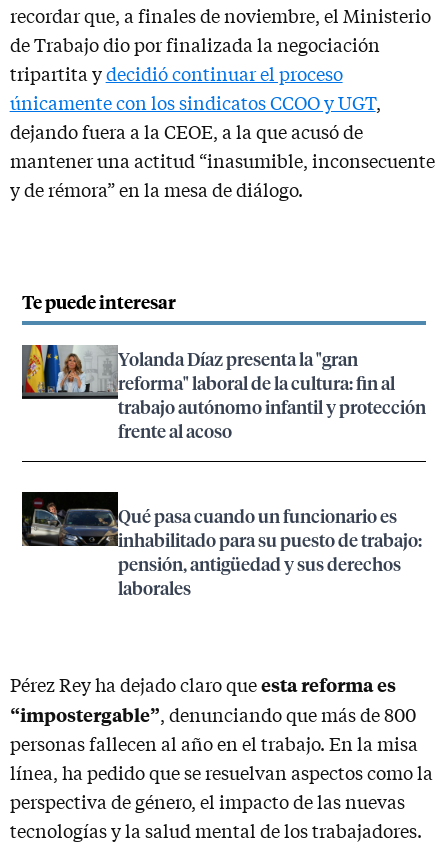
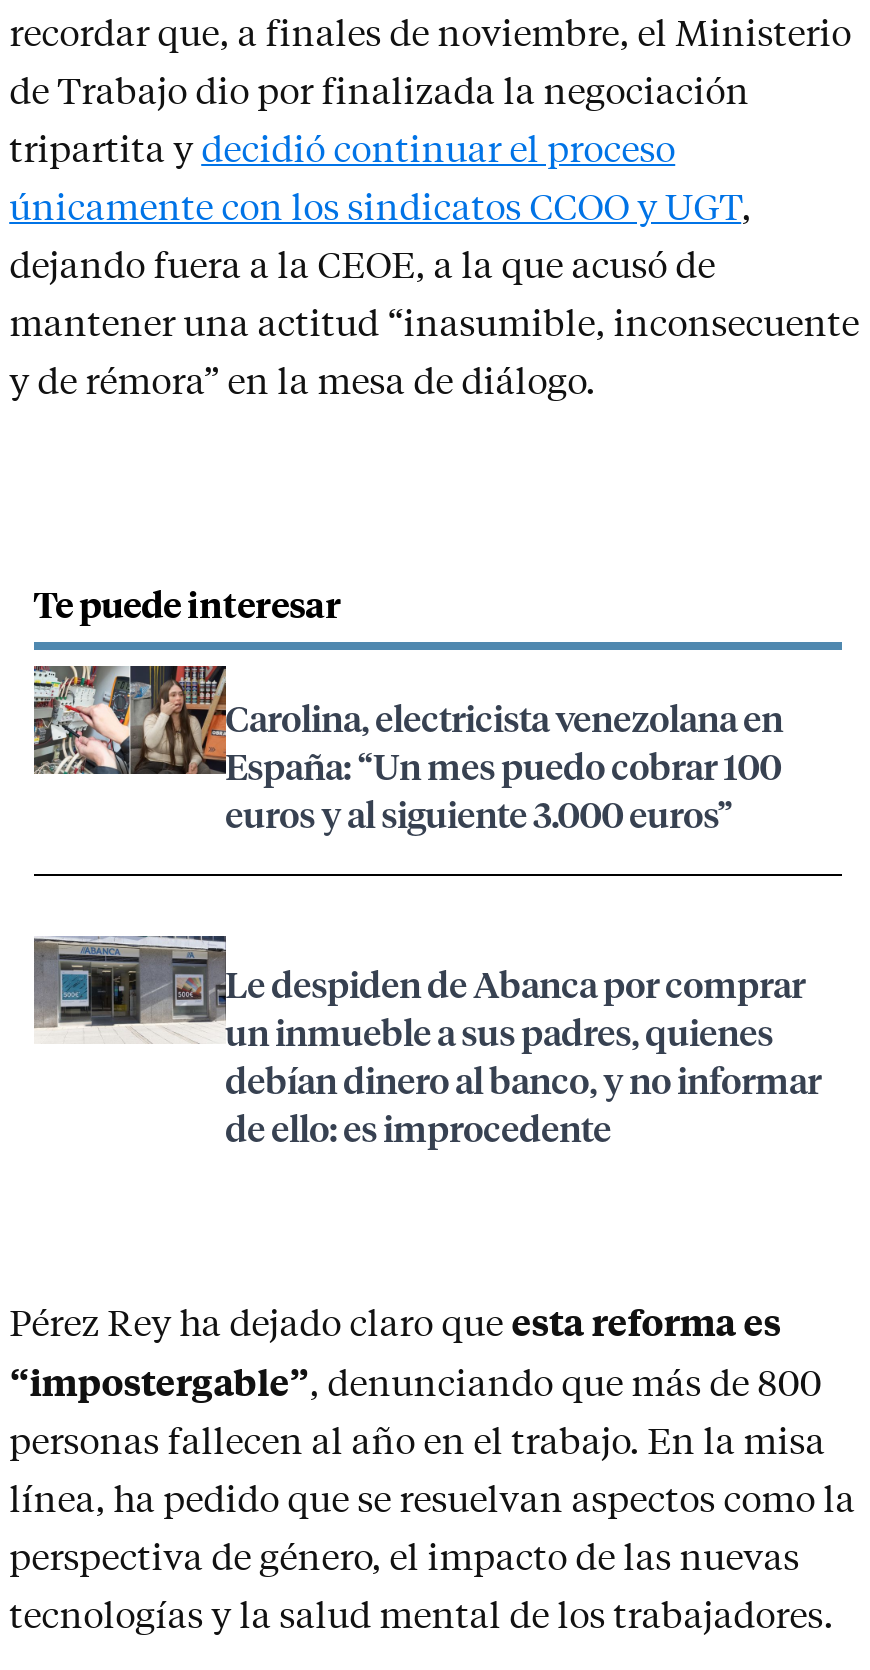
[21,344,426,442] [image] | Yolanda Díaz presenta la "gran | reforma" laboral de la cultura: fin al | trabajo autónomo infantil y protección | frente al acoso -> [32,664,783,836] [image] | Carolina, electricista venezolana en | España: “Un mes puedo cobrar 100 | euros y al siguiente 3.000 euros”
[21,491,422,599] [image] | Qué pasa cuando un funcionario es | inhabilitado para su puesto de trabajo: | pensión, antigüedad y sus derechos | laborales -> [32,934,821,1150] [image] | Le despiden de Abanca por comprar | un inmueble a sus padres, quienes | debían dinero al banco, y no informar | de ello: es improcedente

